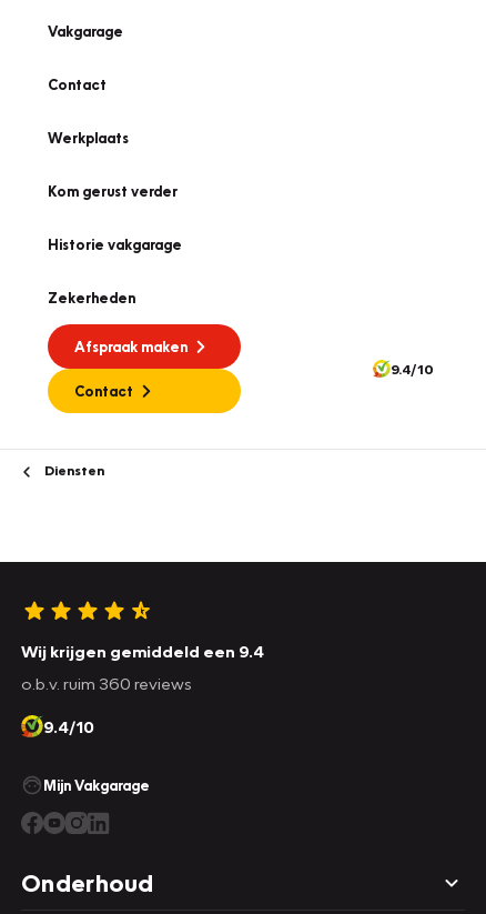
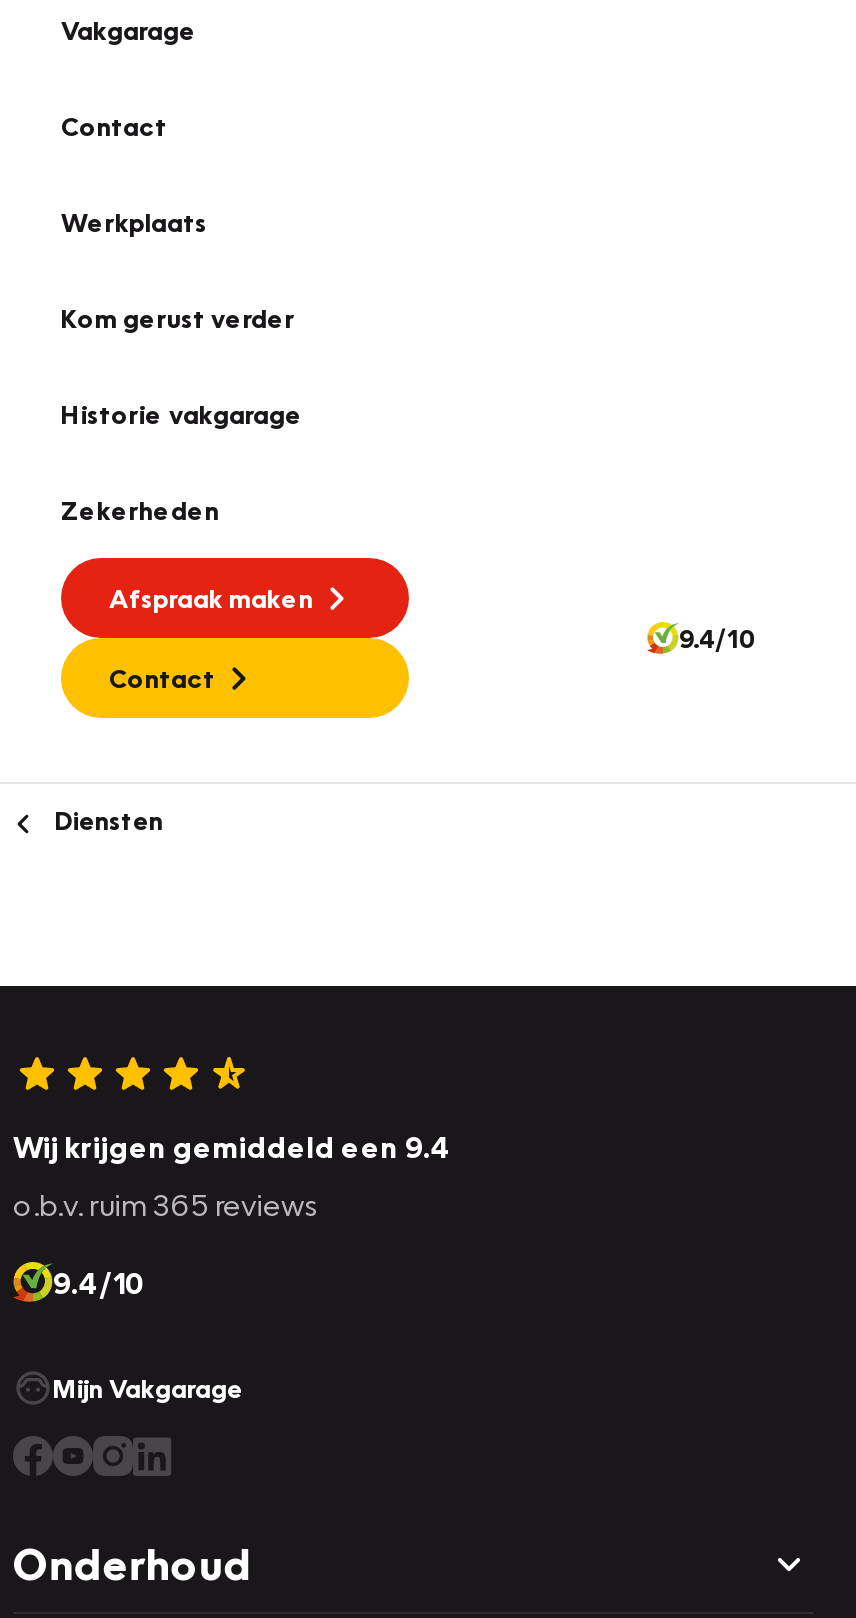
[21,673,192,693] o.b.v. ruim 360 reviews -> [13,1186,319,1222] o.b.v. ruim 365 reviews

